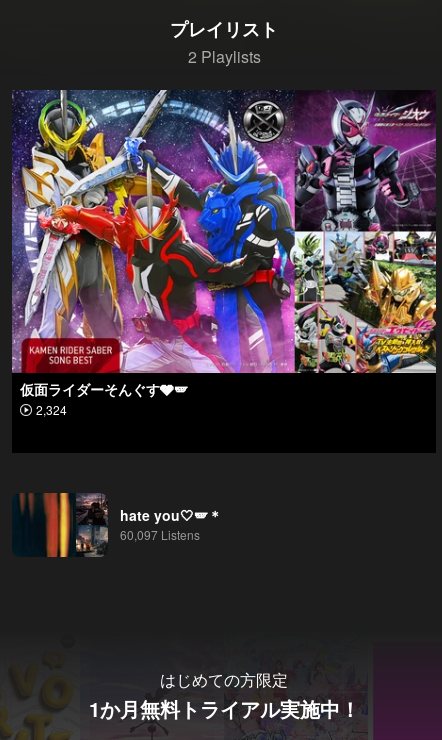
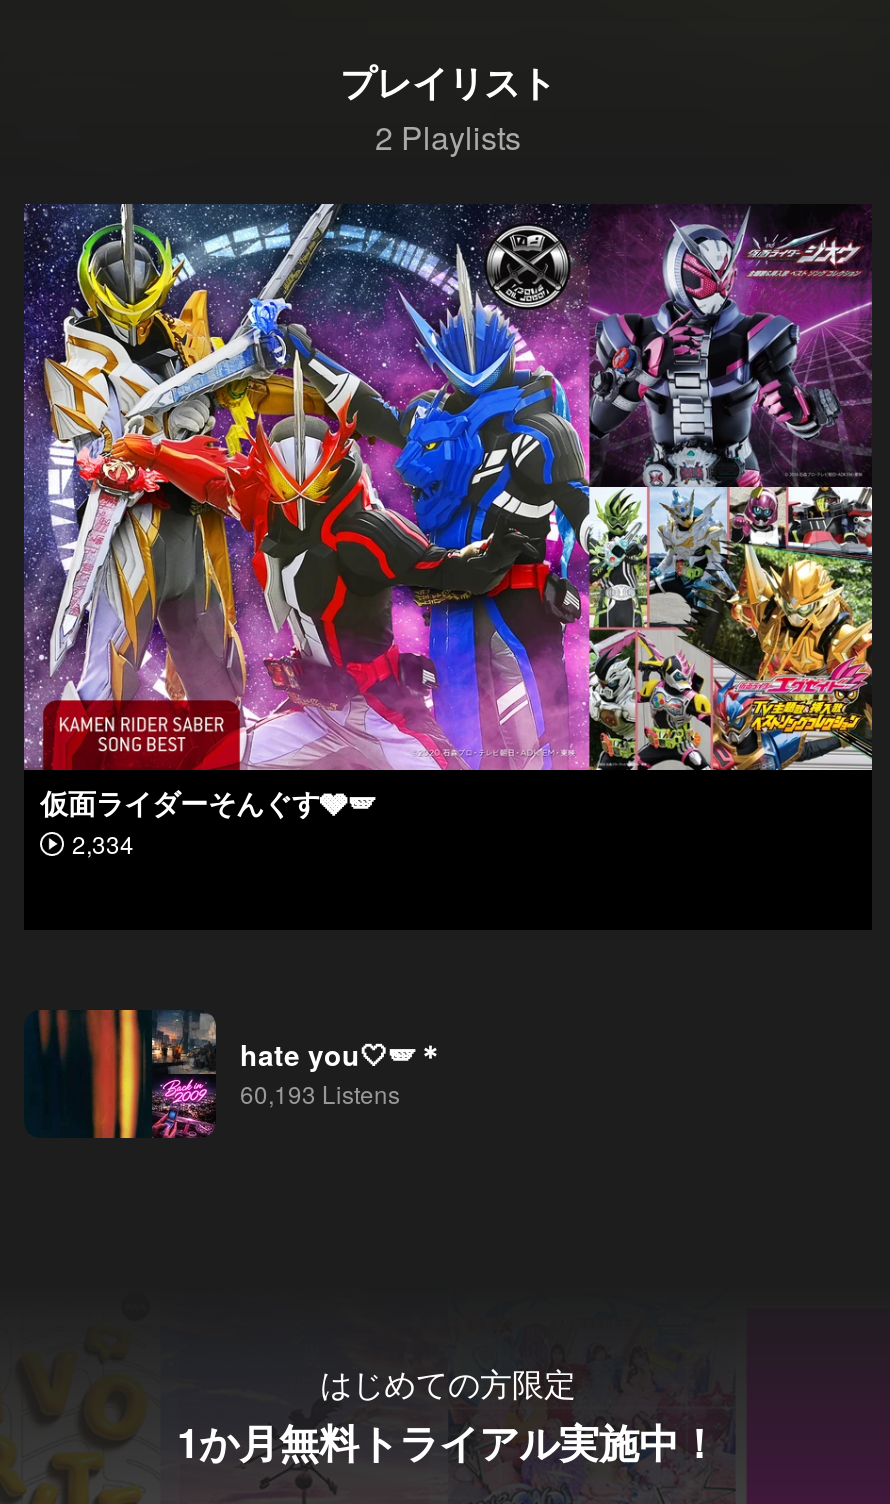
[36,401,67,418] 2,324 -> [72,825,134,859] 2,334
[75,493,200,557] [image] | 60,097 Listens -> [150,1012,400,1140] [image] | 60,193 Listens

